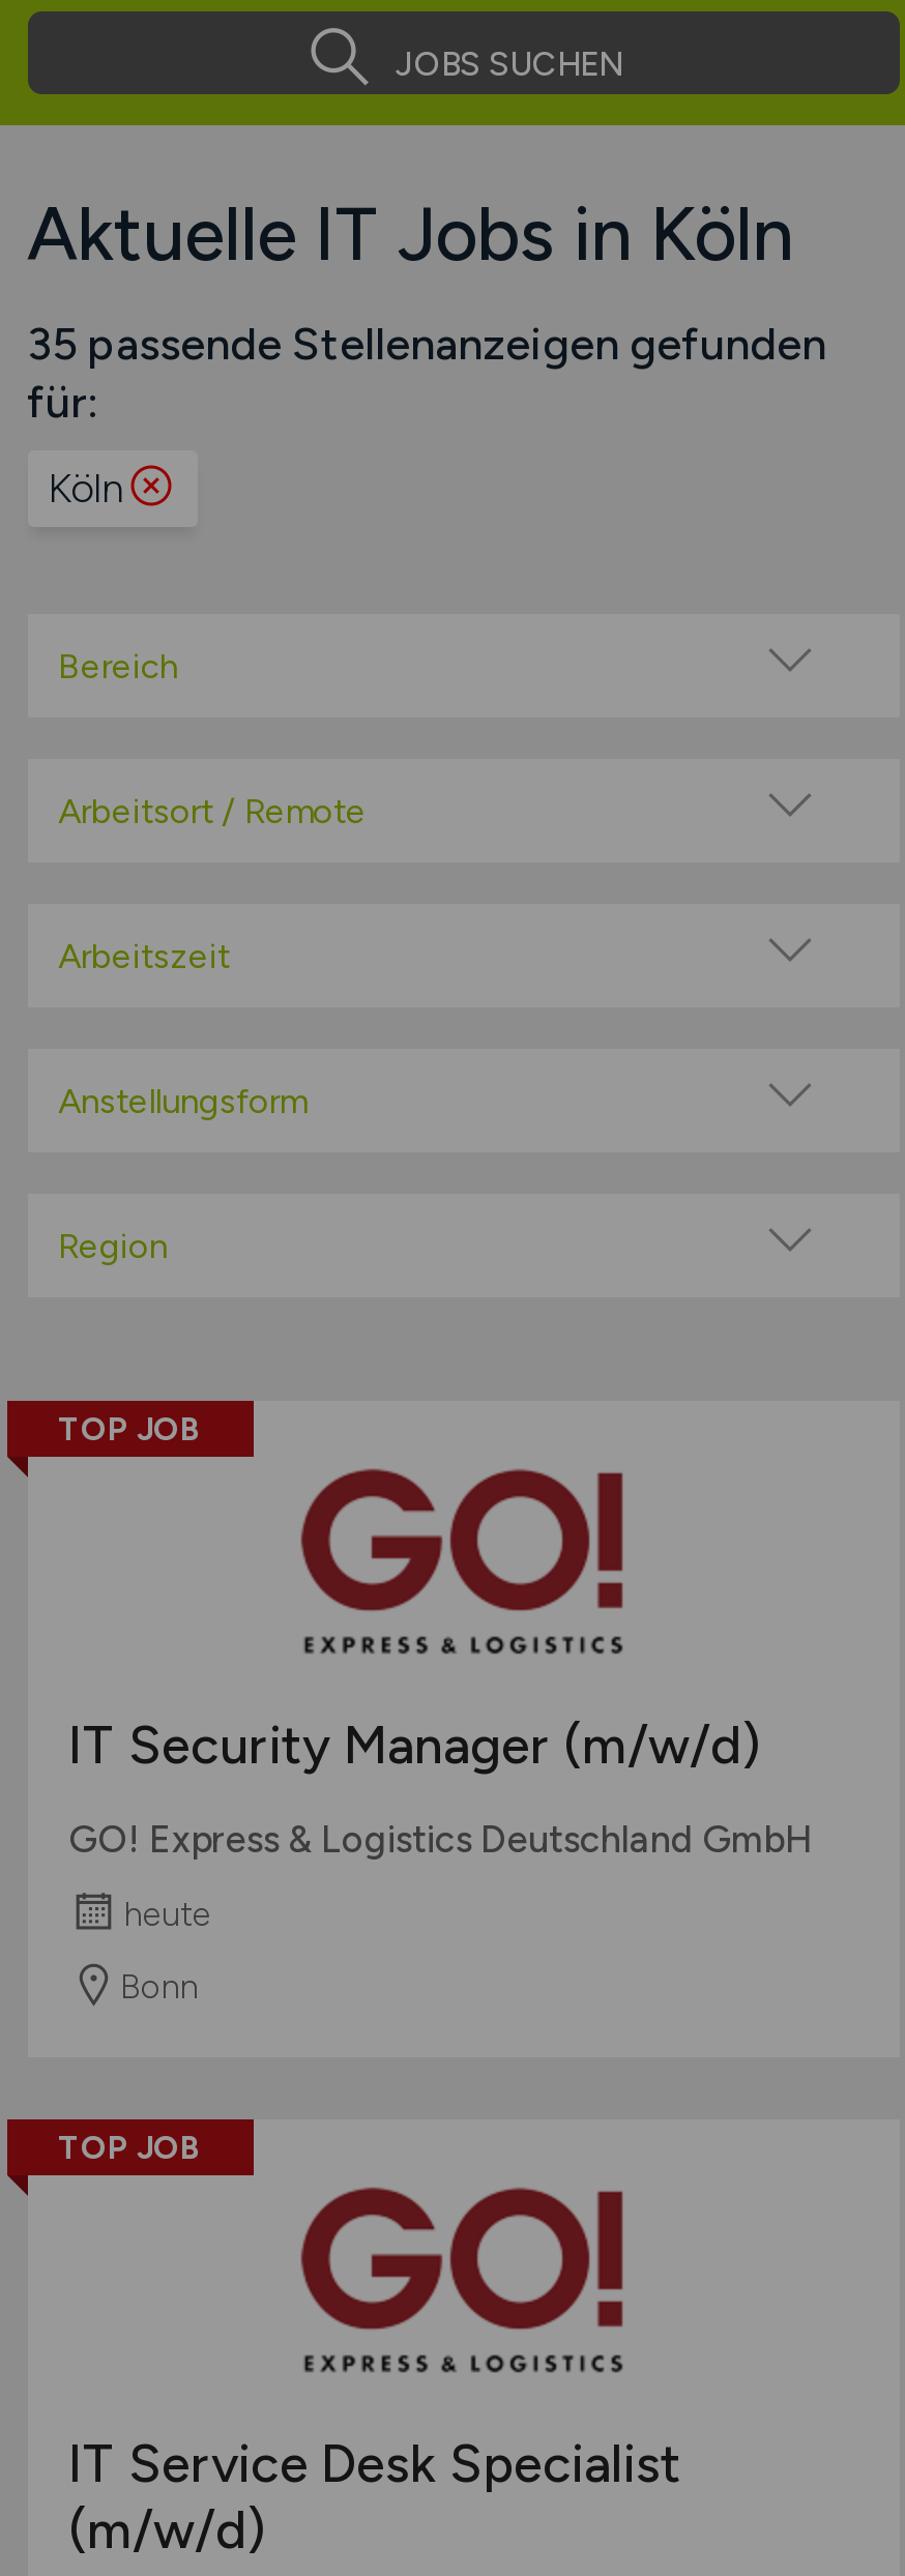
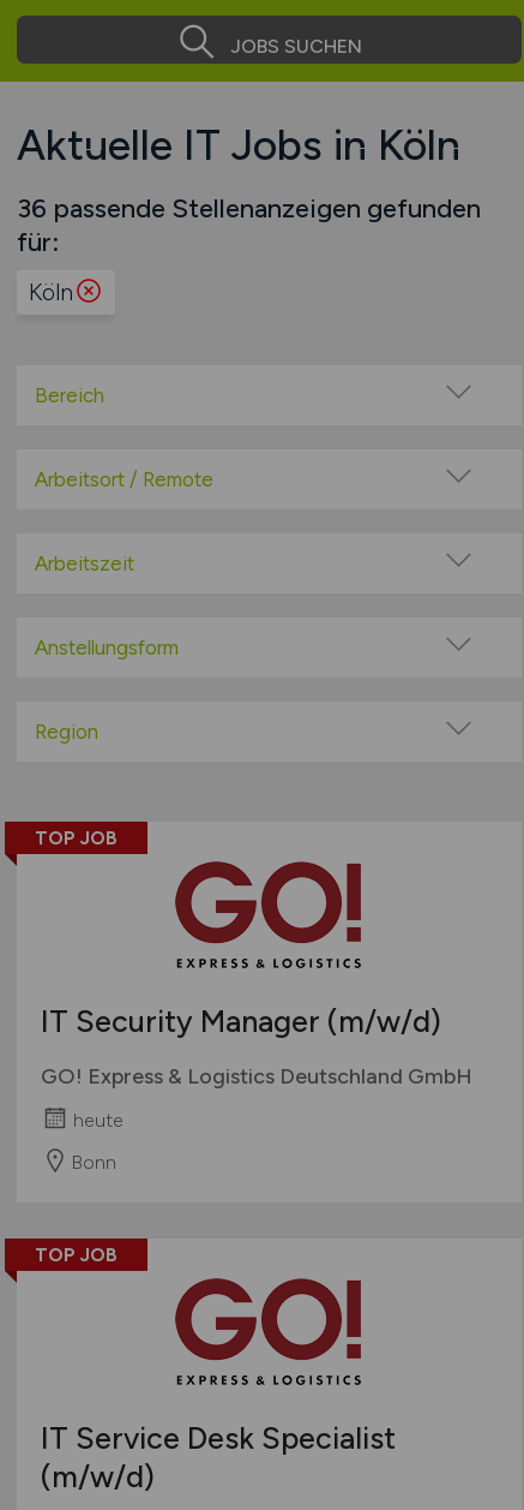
[27,316,826,370] 35 passende Stellenanzeigen gefunden -> [16,192,480,223] 36 passende Stellenanzeigen gefunden

